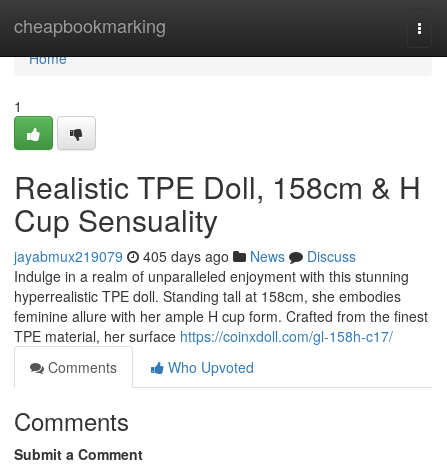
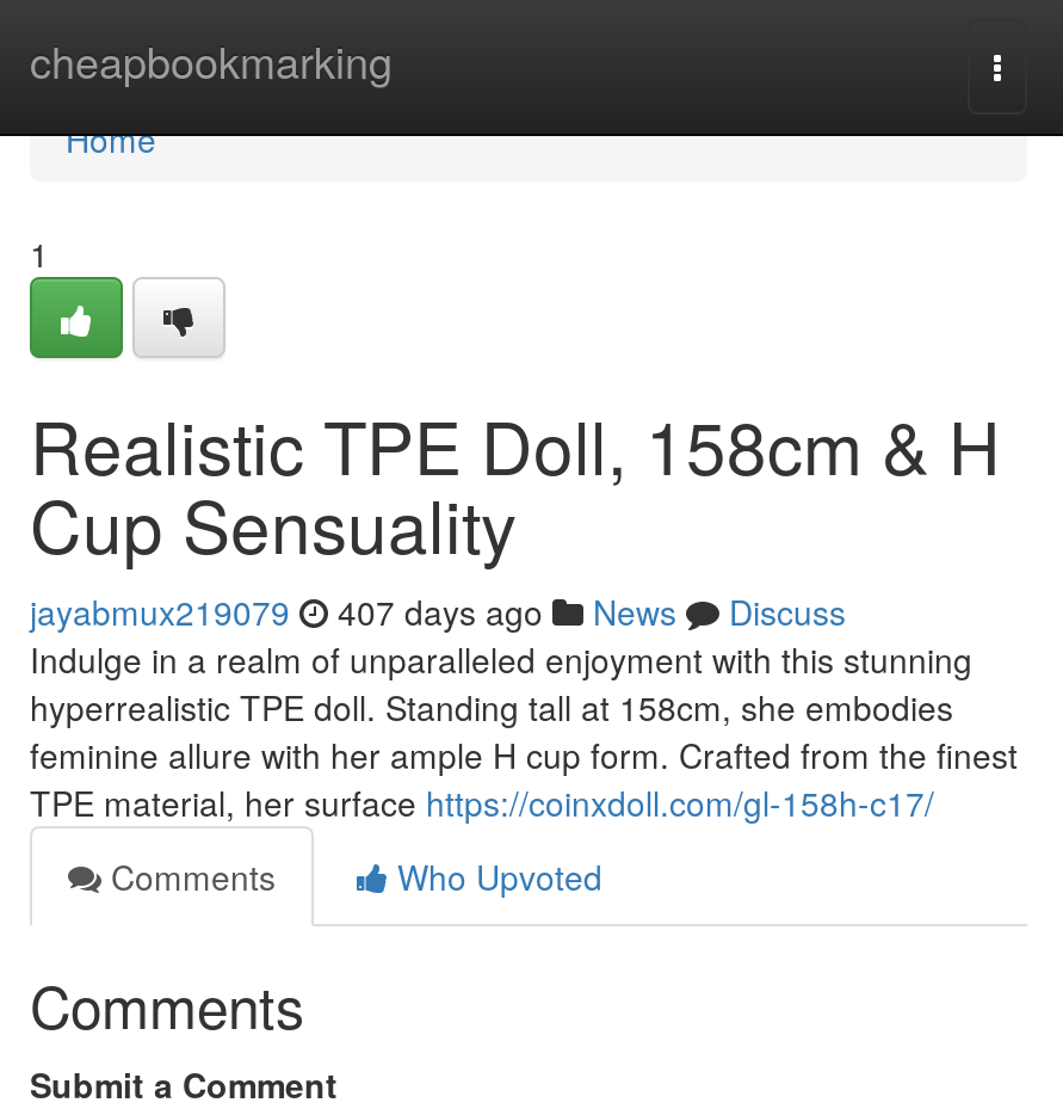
[14,246,356,266] jayabmux219079 405 days ago News Discuss -> [30,587,846,635] jayabmux219079 407 days ago News Discuss

